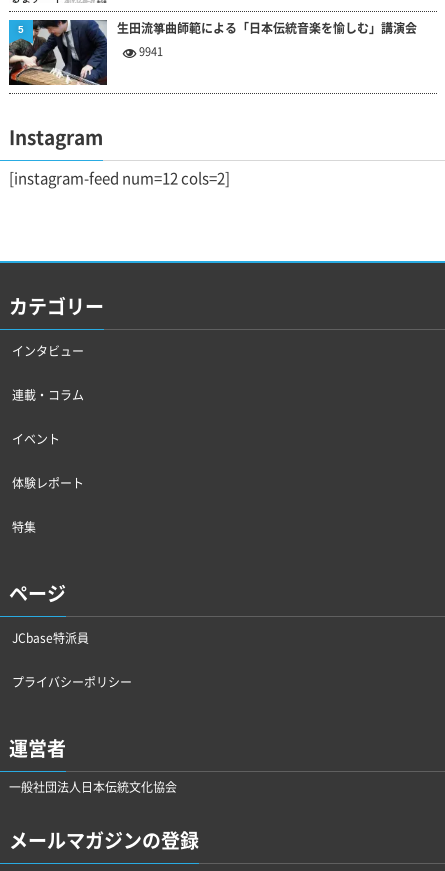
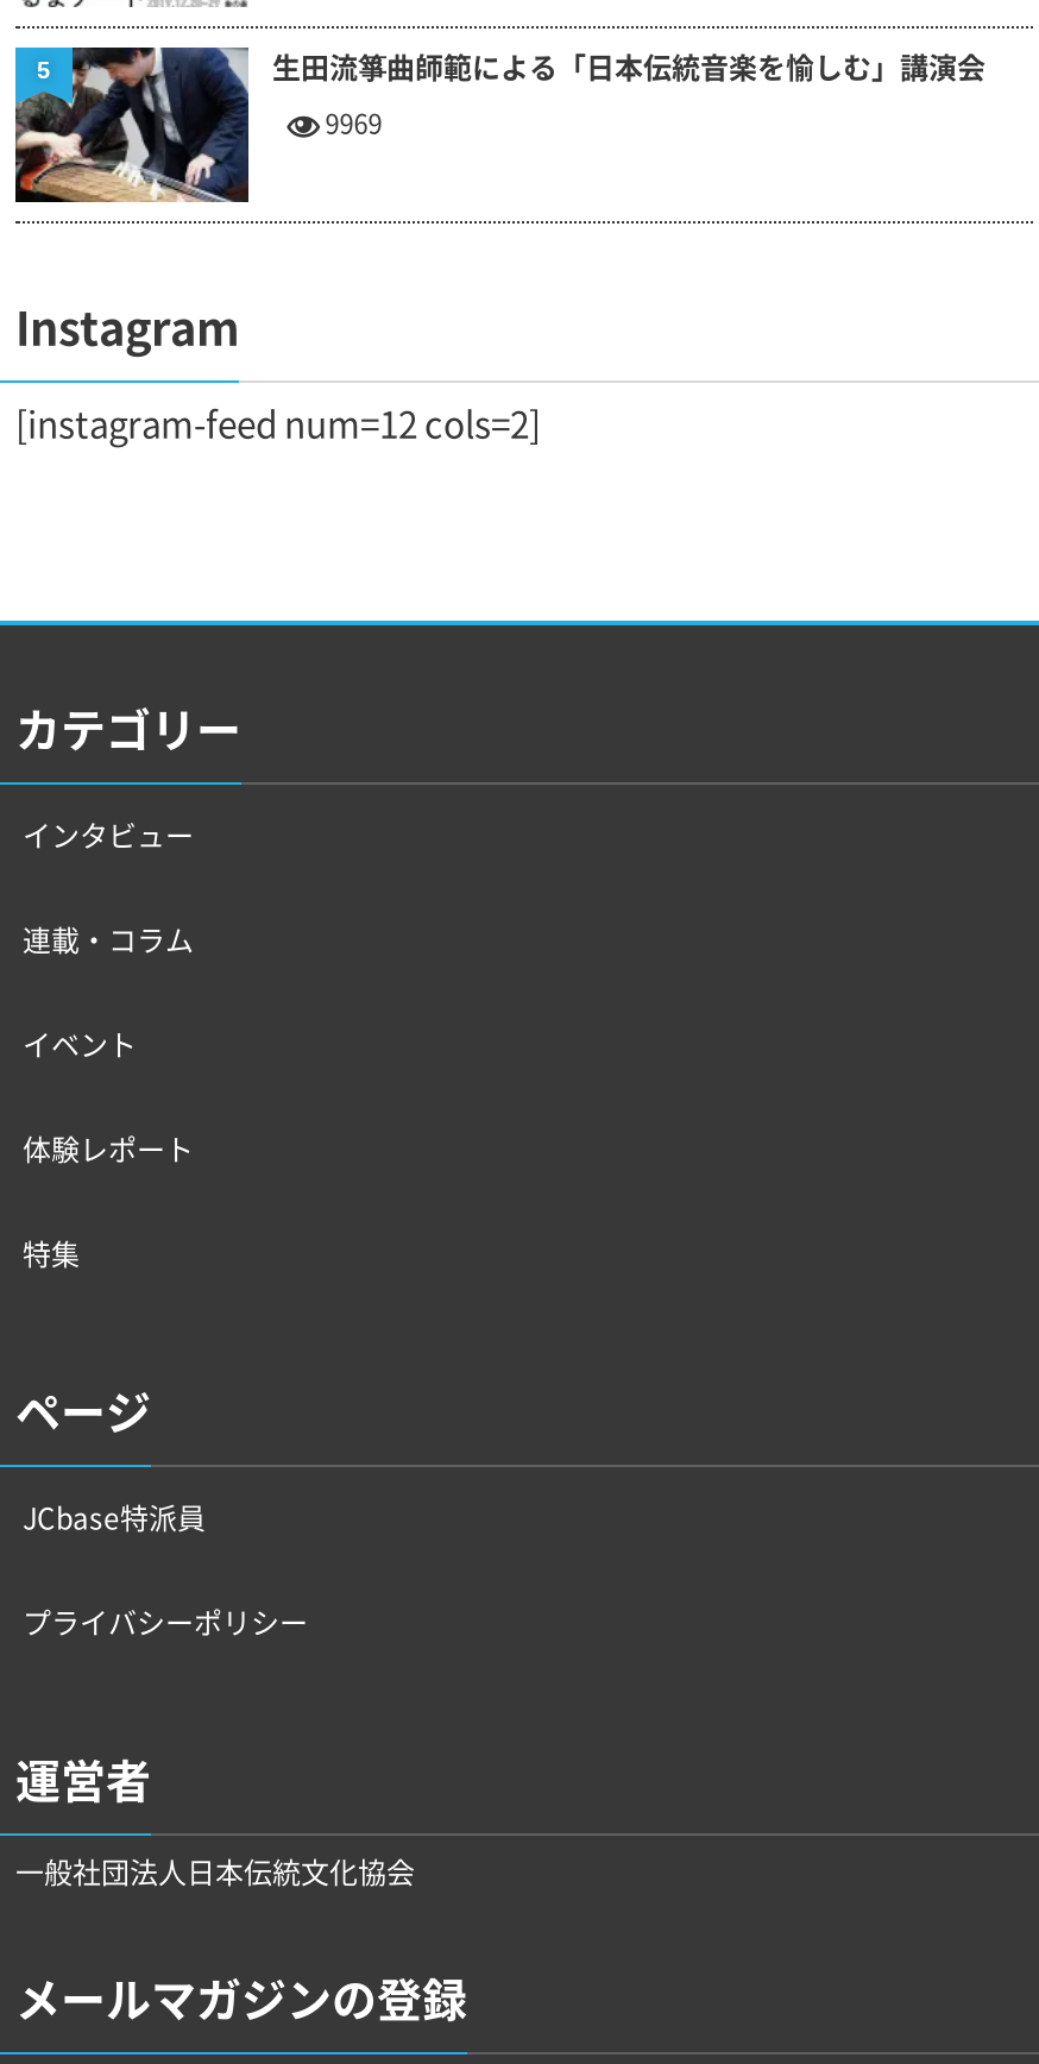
[139,43,163,60] 9941 -> [325,101,382,142] 9969

